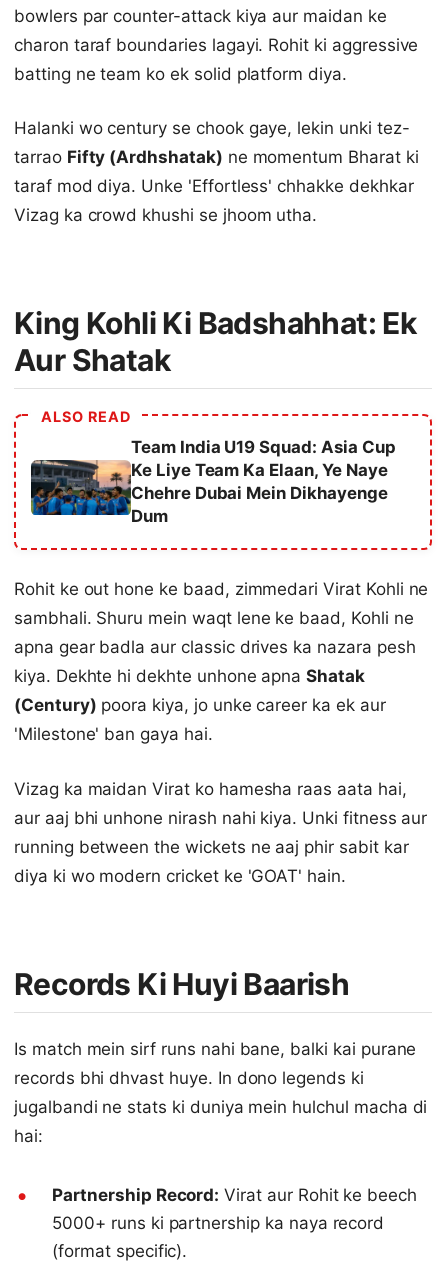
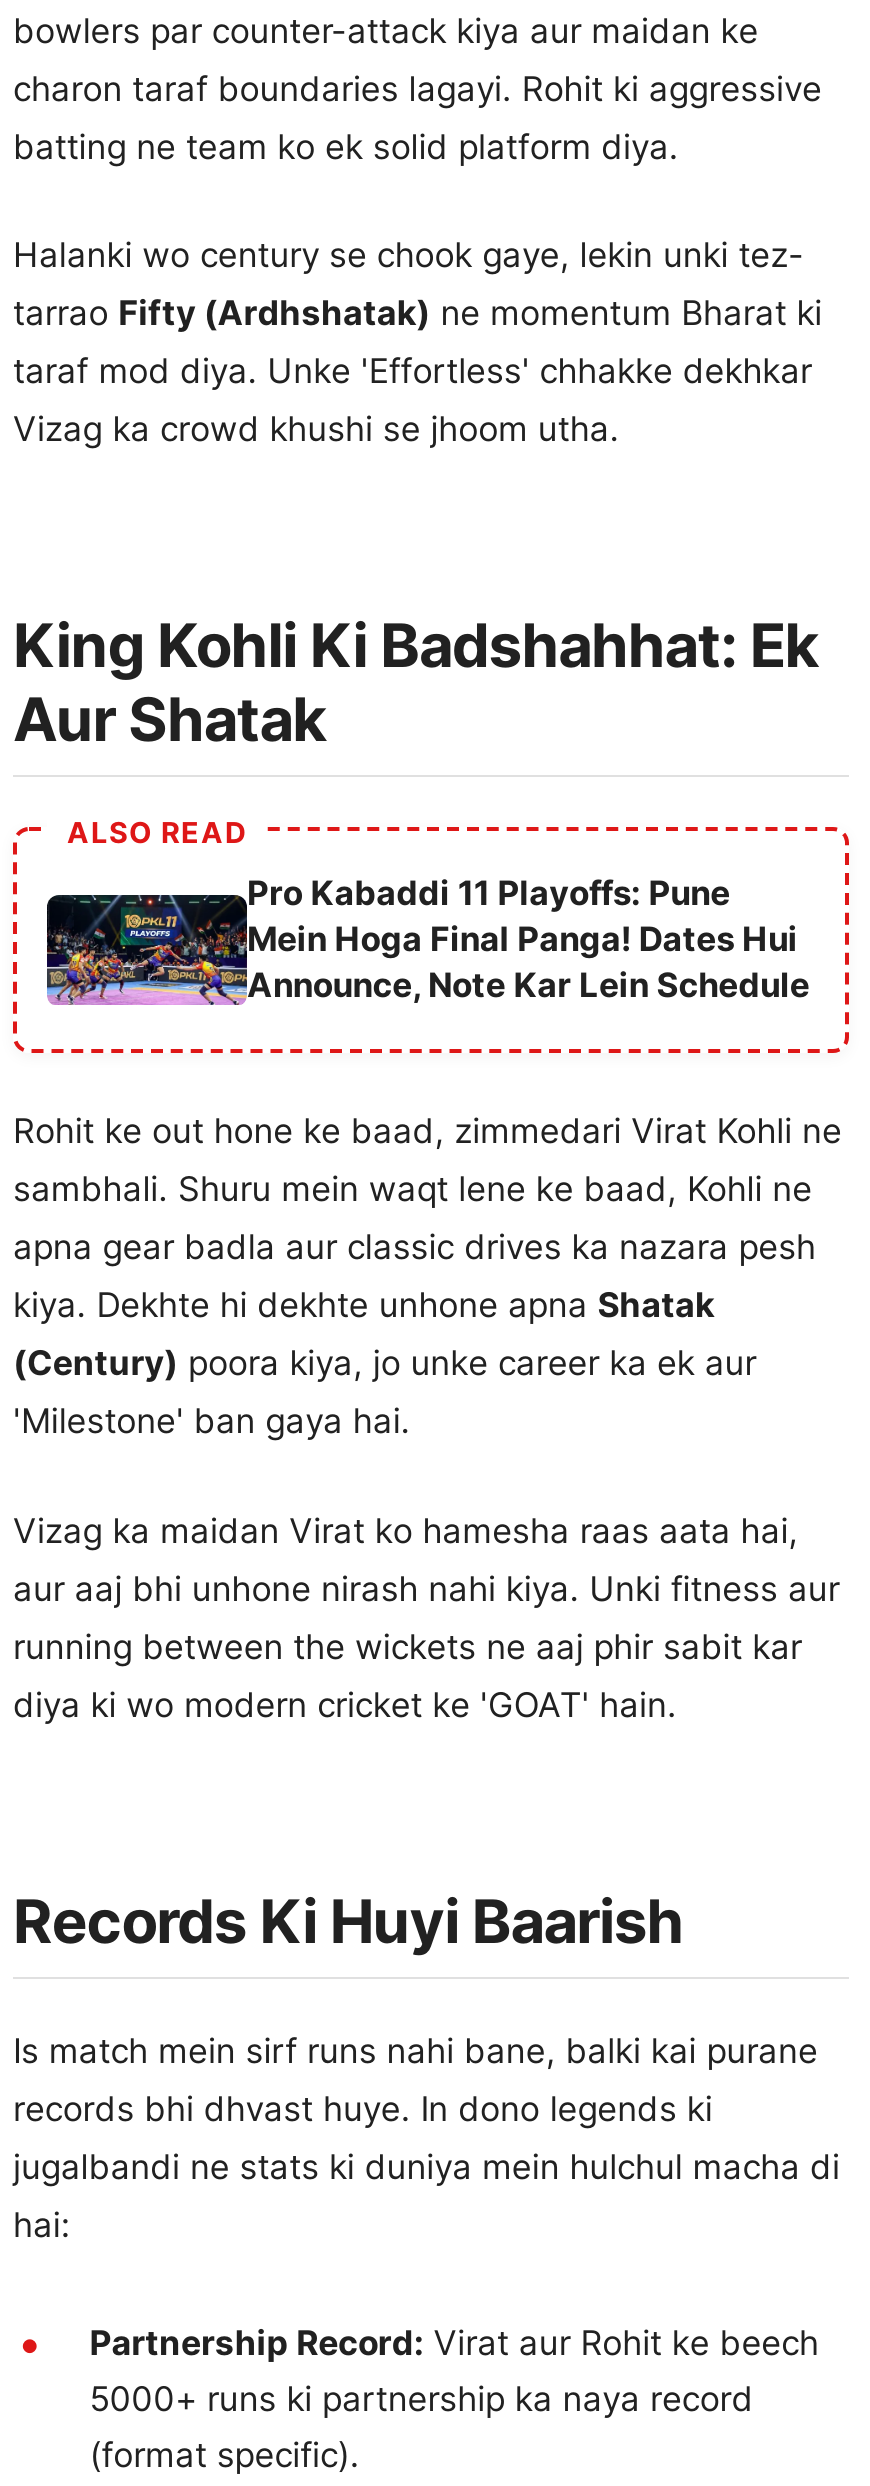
[30,437,395,526] [image] | Team India U19 Squad: Asia Cup | Ke Liye Team Ka Elaan, Ye Naye | Chehre Dubai Mein Dikhayenge | Dum -> [45,873,810,1007] [image] | Pro Kabaddi 11 Playoffs: Pune | Mein Hoga Final Panga! Dates Hui | Announce, Note Kar Lein Schedule

